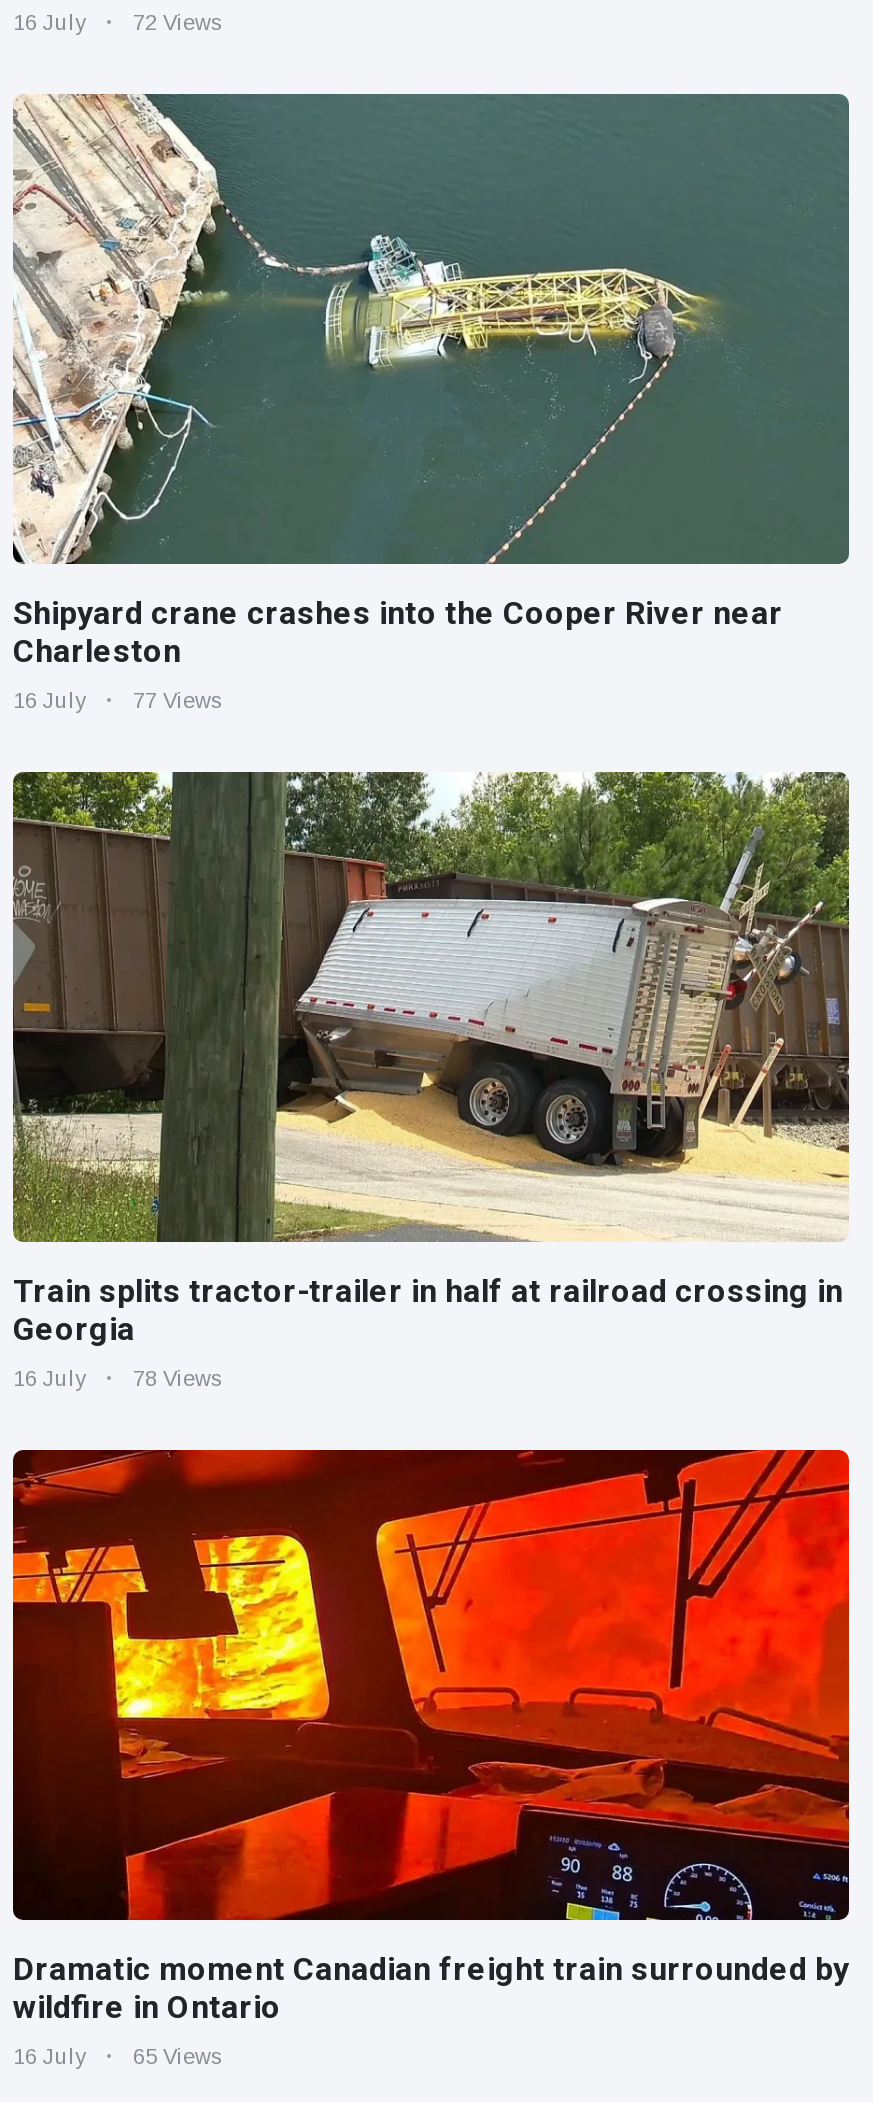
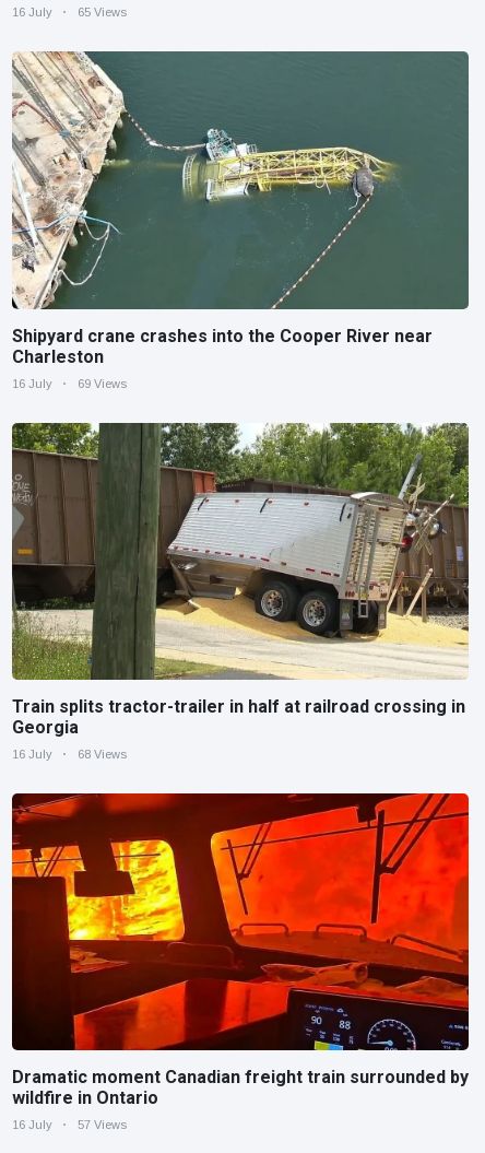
[13,10,223,34] 16 July 72 Views -> [12,6,127,19] 16 July 65 Views
[13,687,223,711] 16 July 77 Views -> [12,377,127,390] 16 July 69 Views
[13,1365,223,1389] 16 July 78 Views -> [12,747,127,761] 16 July 68 Views
[13,2043,223,2067] 16 July 65 Views -> [12,1118,127,1131] 16 July 57 Views

